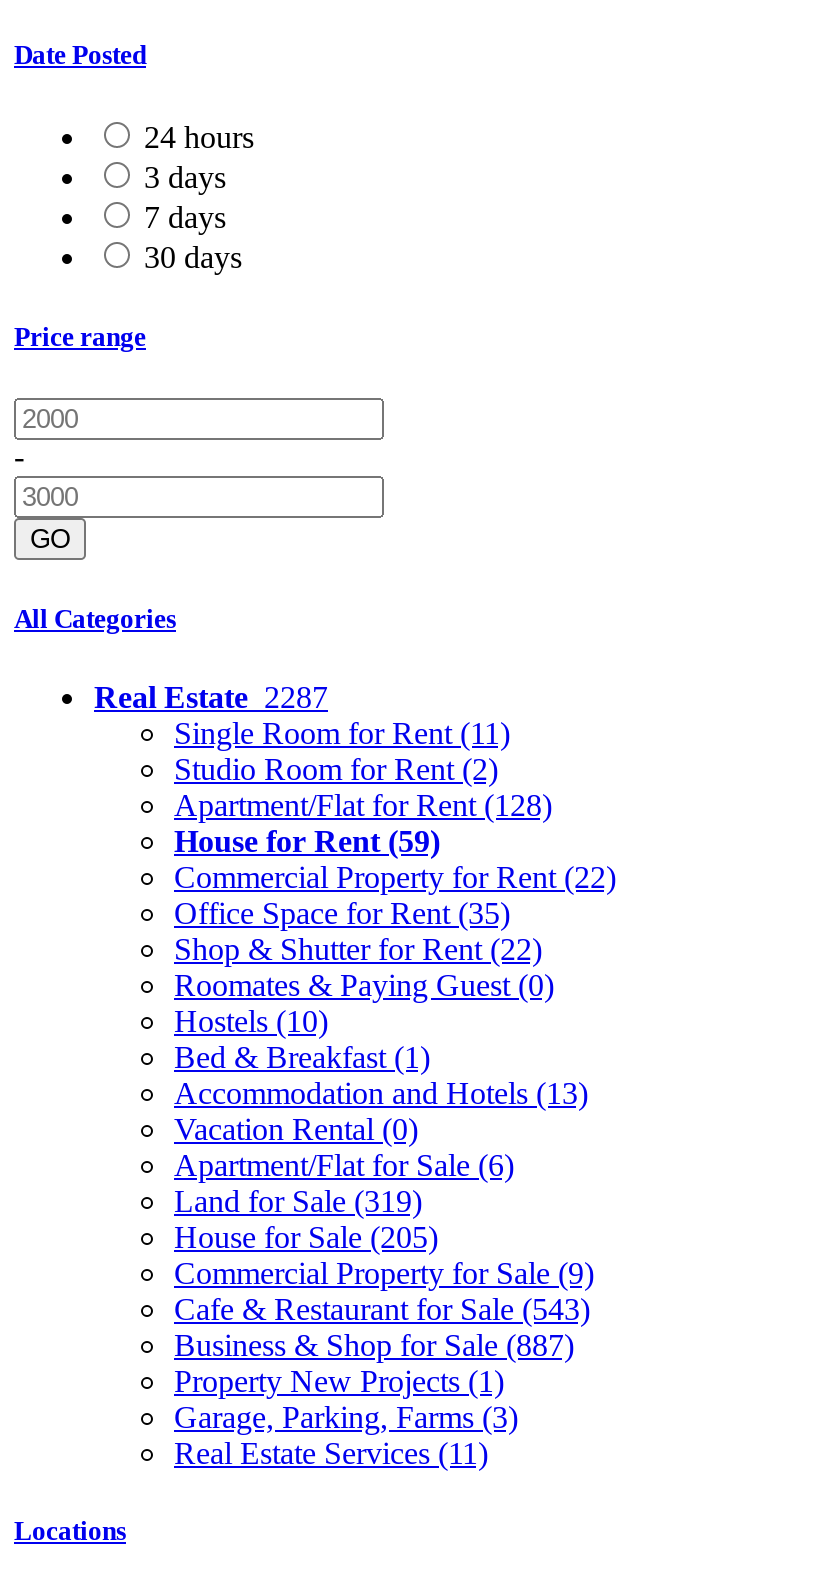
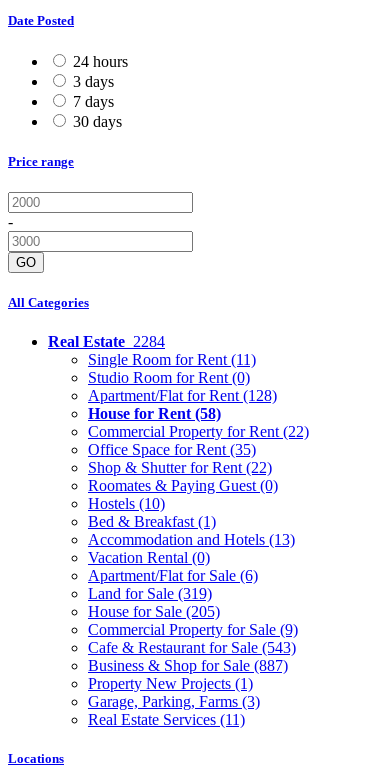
[94,680,328,714] Real Estate 2287 -> [48,333,165,350] Real Estate 2284
[174,752,498,786] Studio Room for Rent (2) -> [88,369,250,386] Studio Room for Rent (0)
[174,824,440,858] House for Rent (59) -> [88,405,221,422] House for Rent (58)

